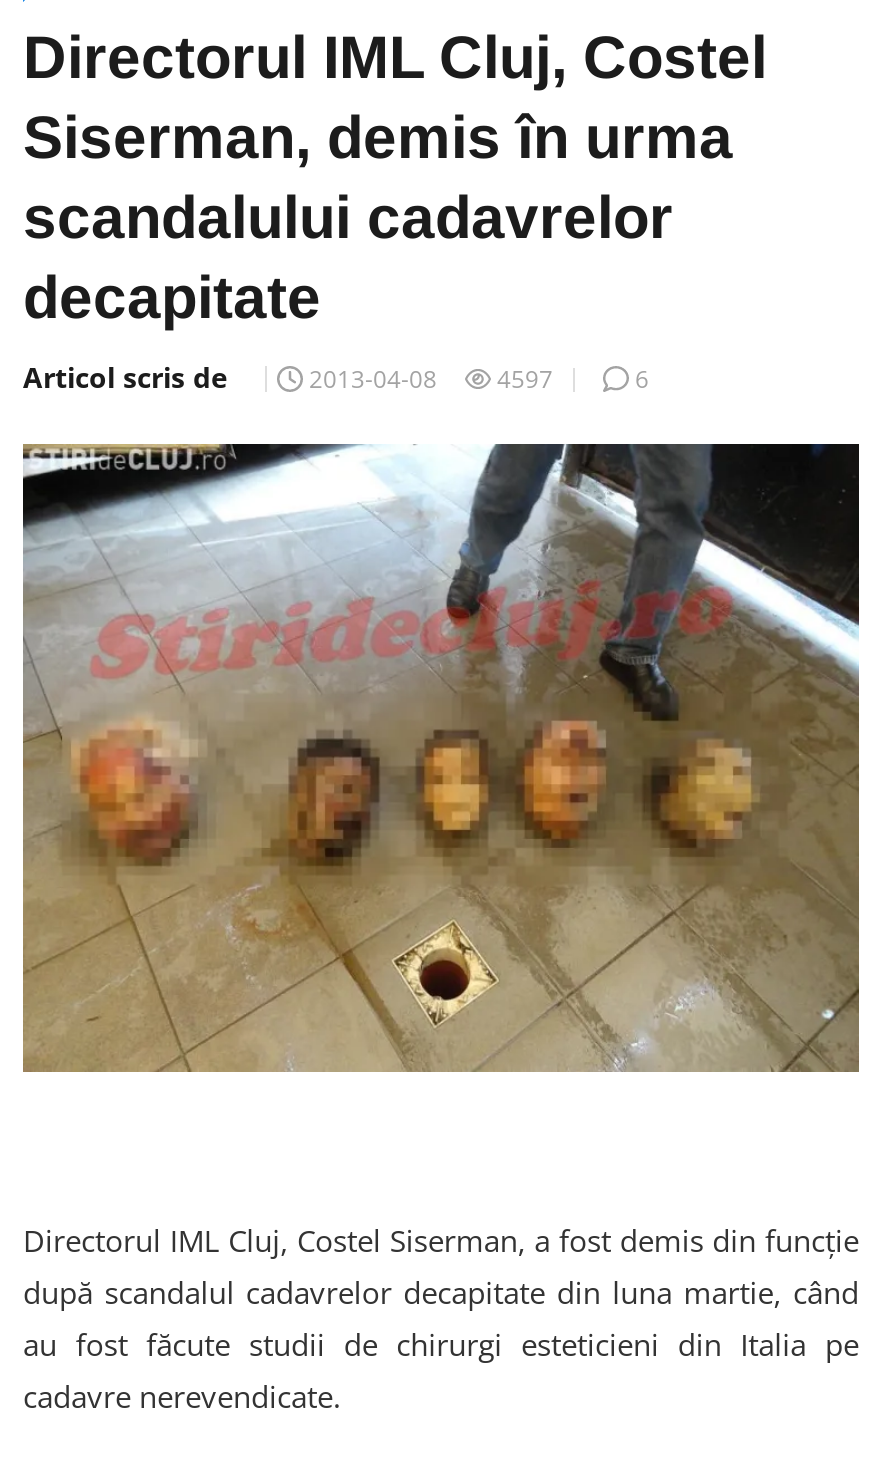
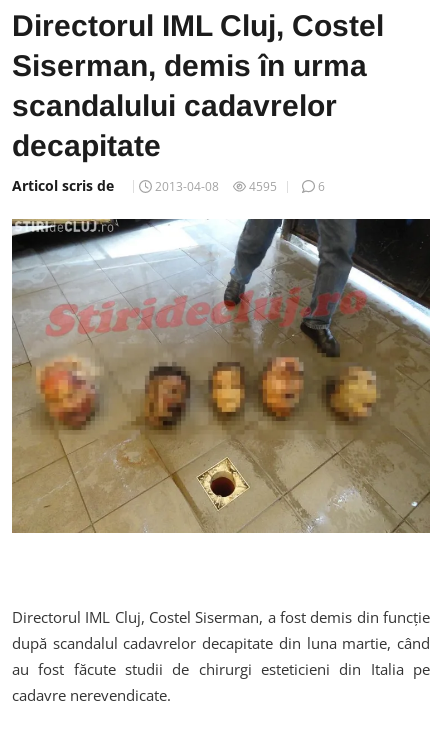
[309,362,553,396] 2013-04-08 4597 -> [155,178,277,195] 2013-04-08 4595

